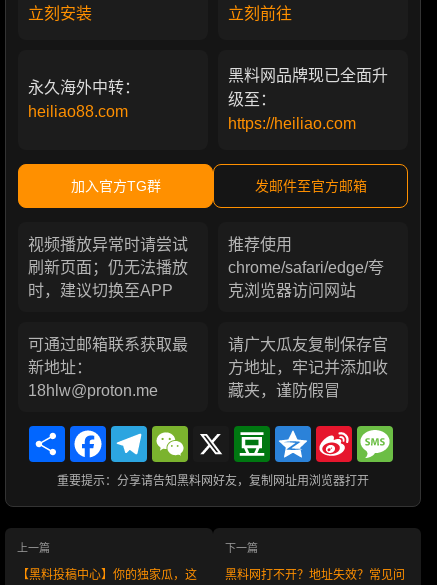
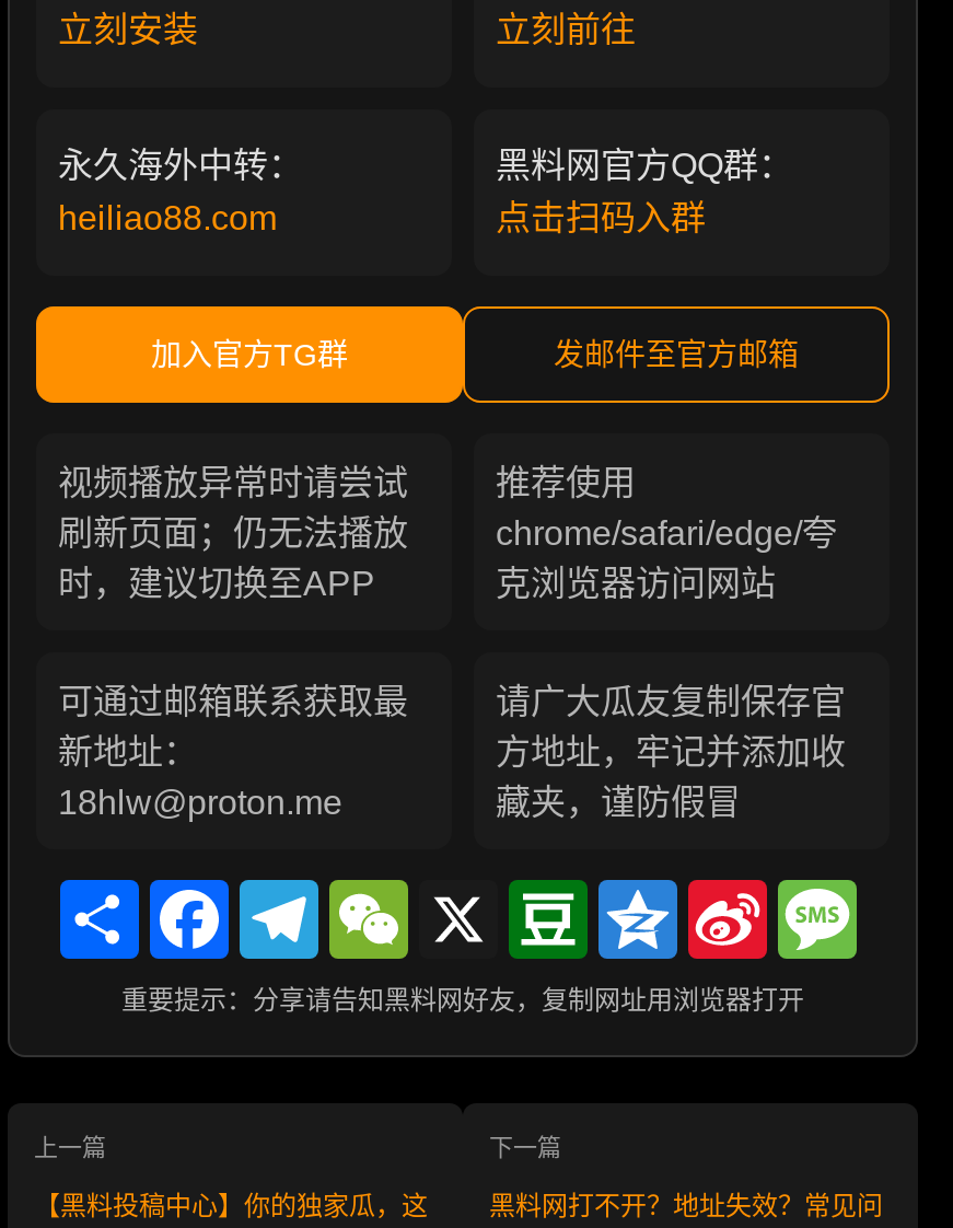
[228,67,388,132] 黑料网品牌现已全面升 | 级至： | https://heiliao.com -> [496,147,793,237] 黑料网官方QQ群： | 点击扫码入群

